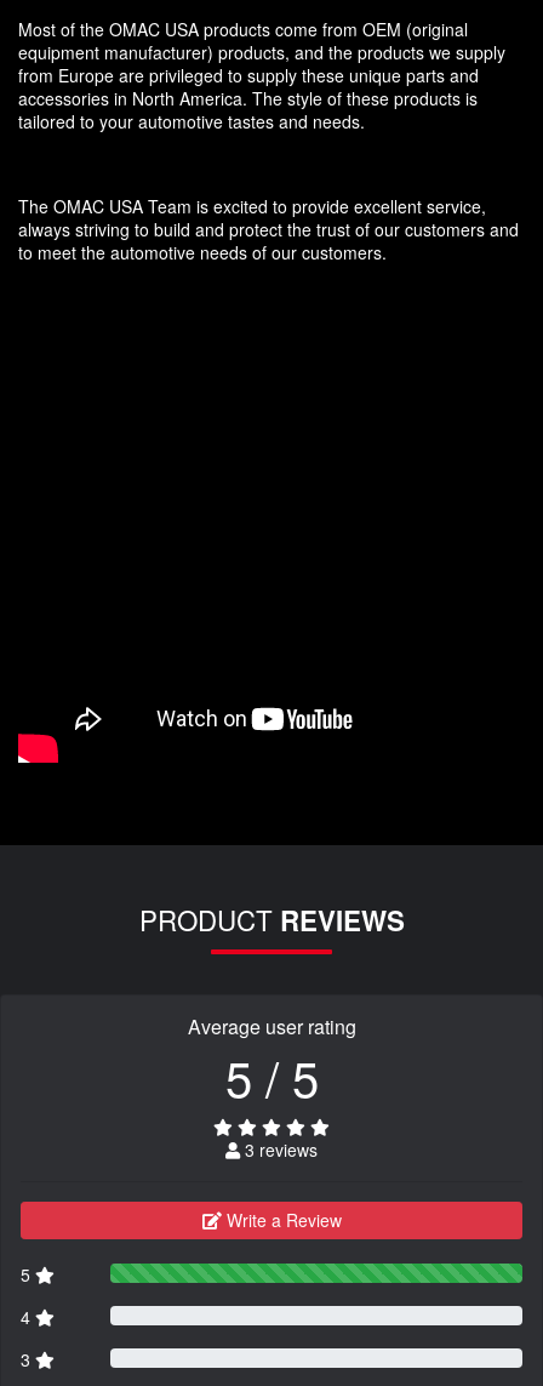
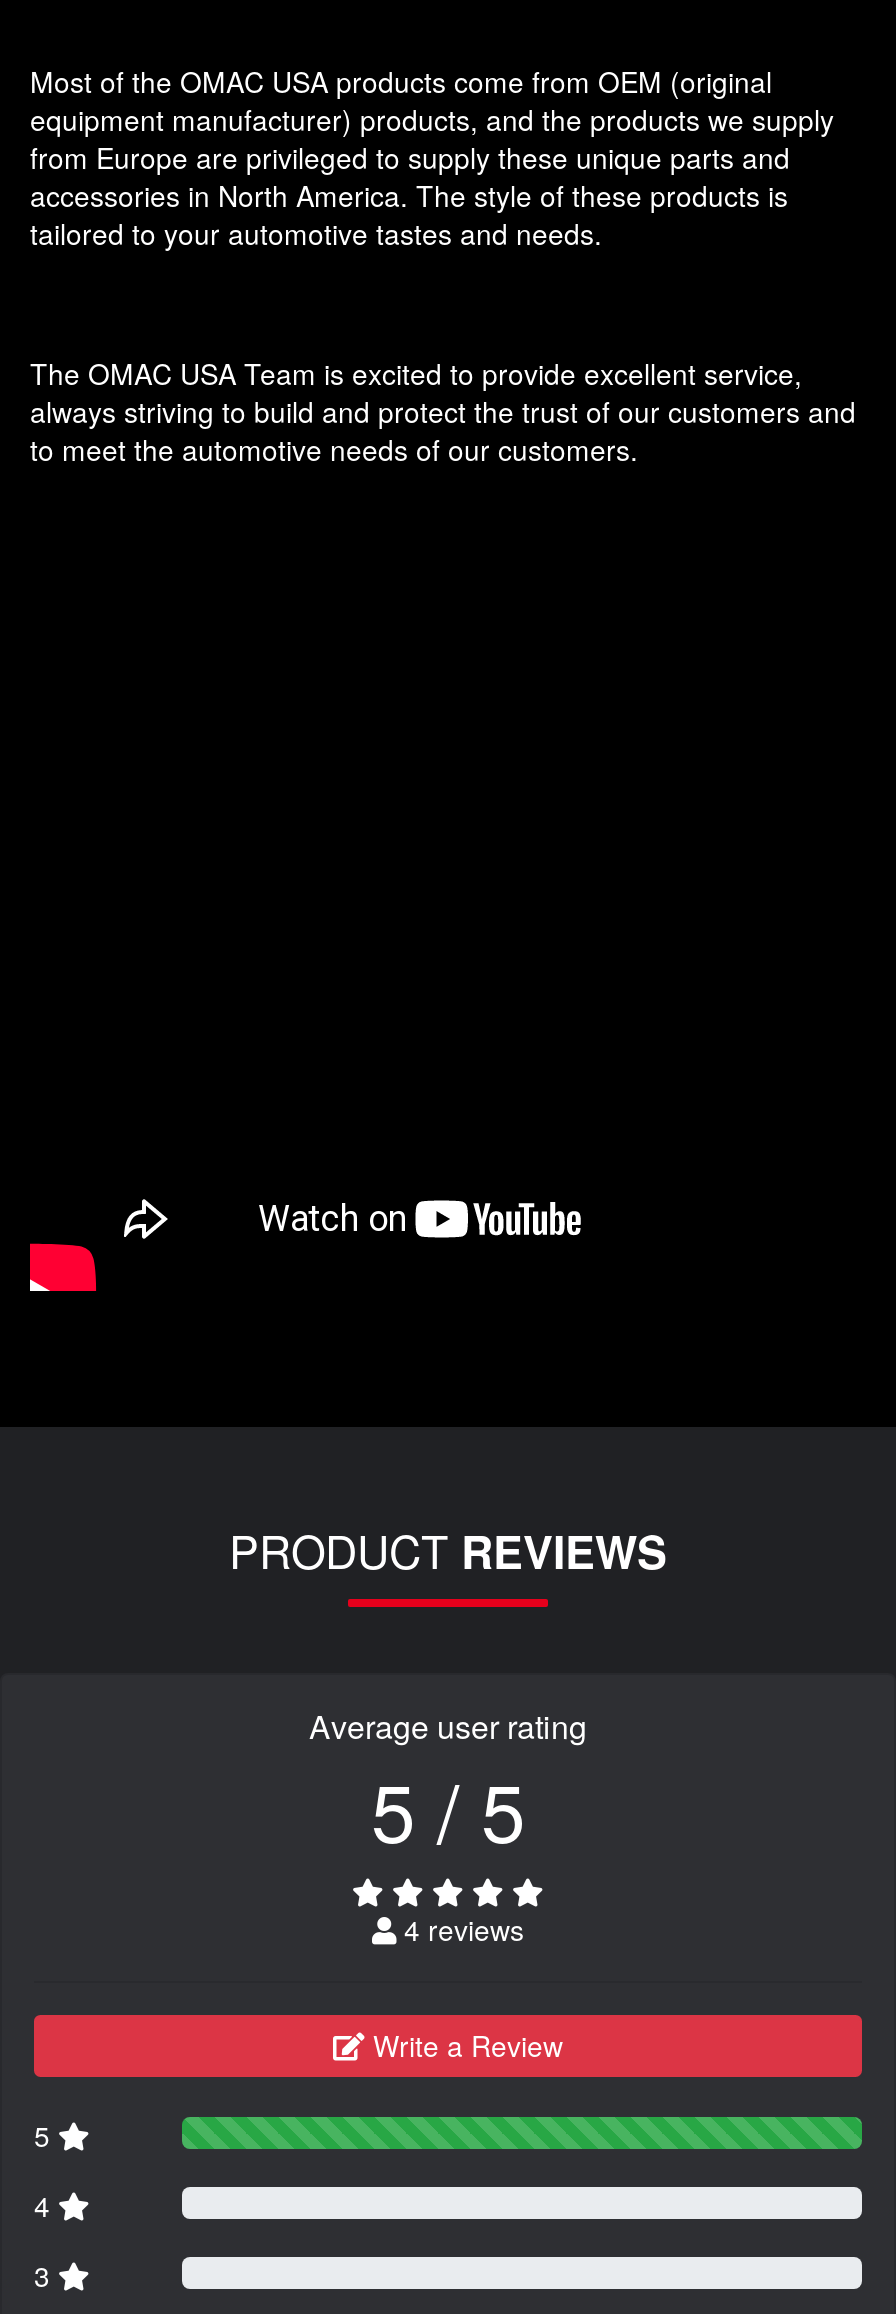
[240,1138,318,1162] 3 reviews -> [396,1910,524,1950] 4 reviews

